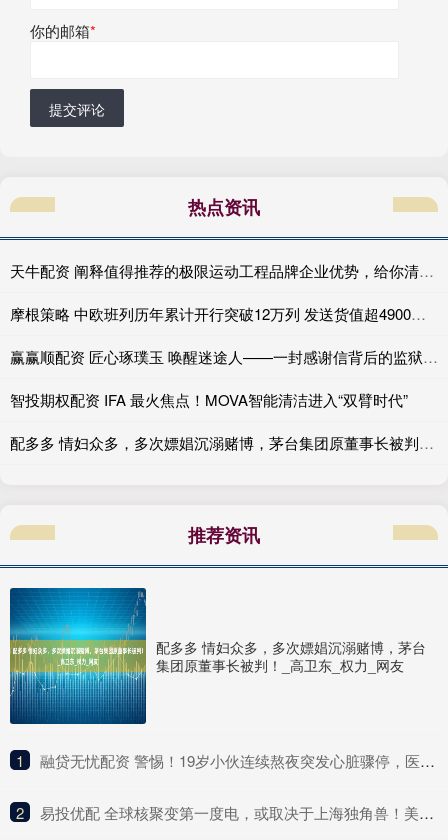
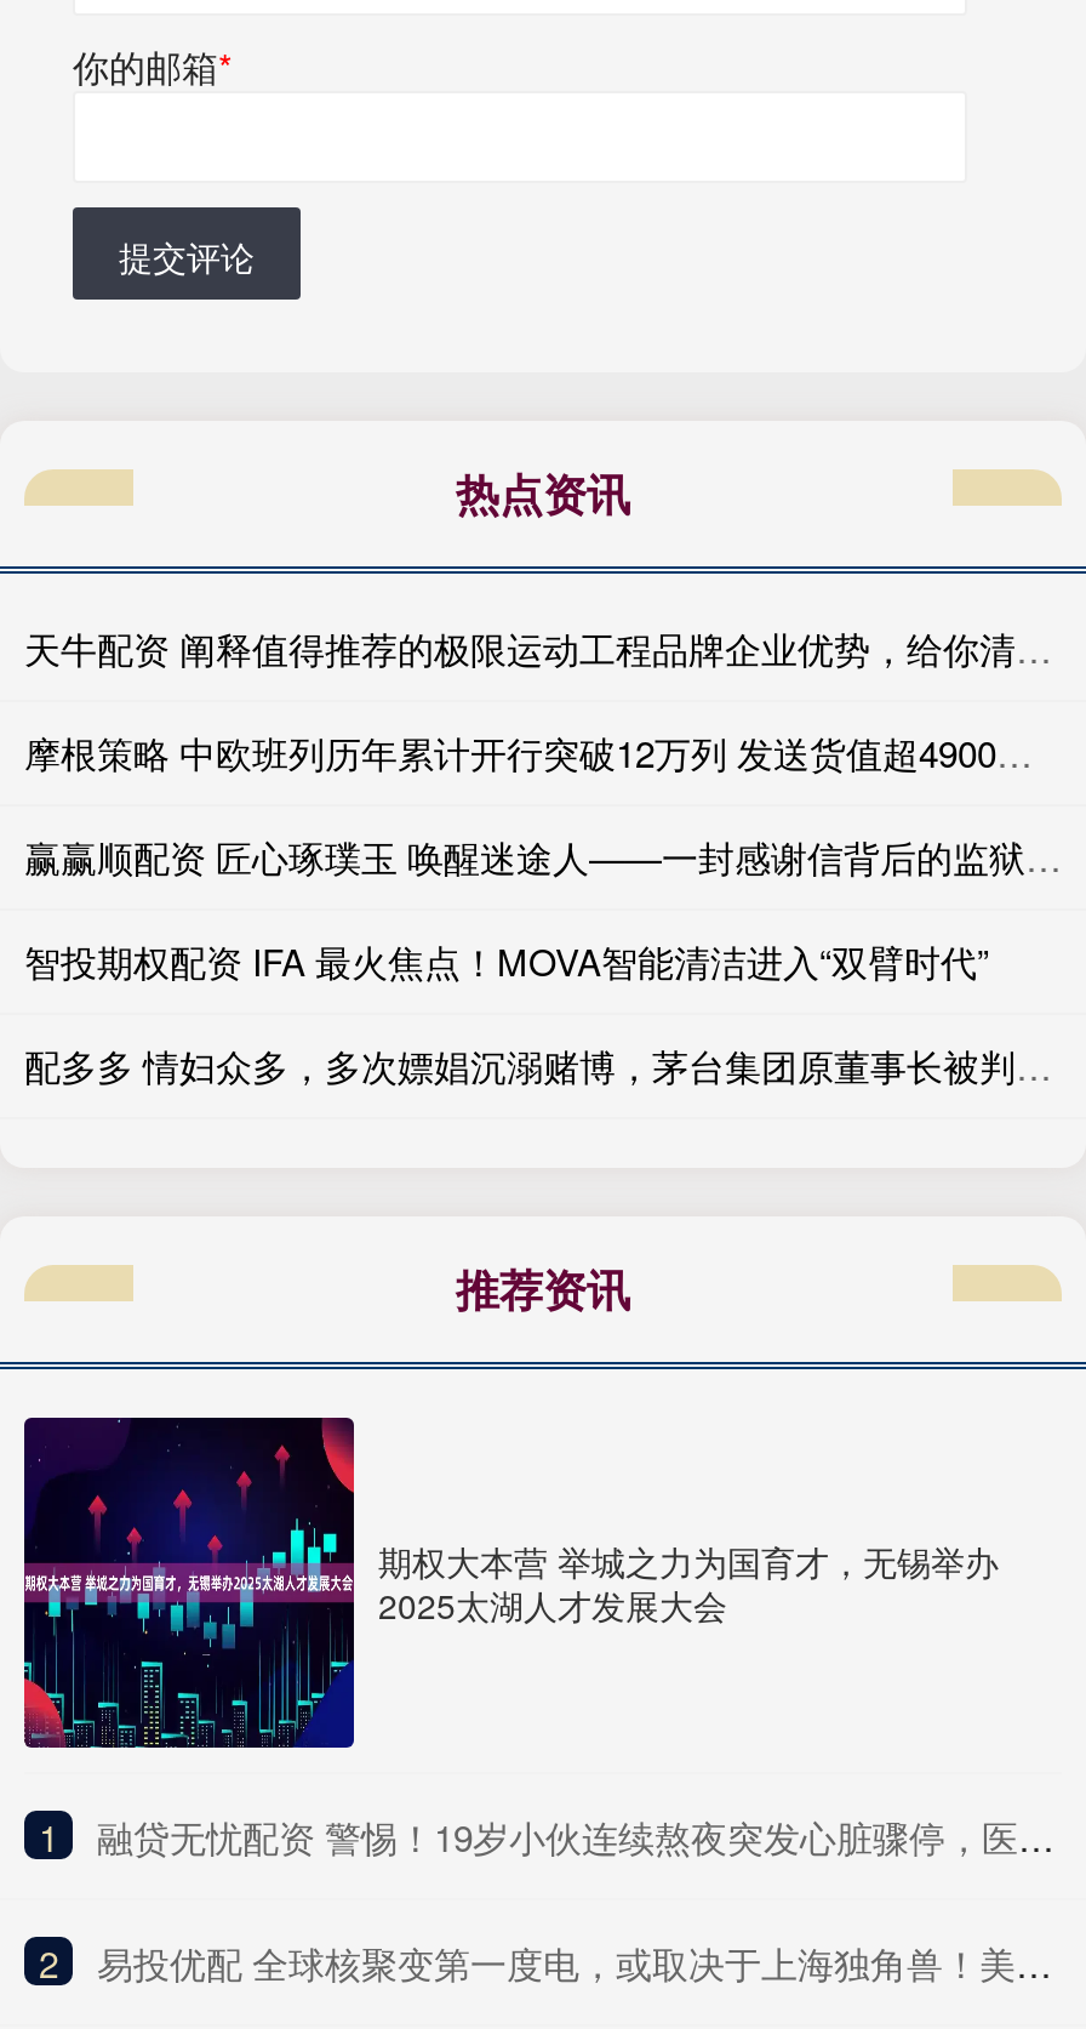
[9,587,426,724] [image] | 配多多 情妇众多，多次嫖娼沉溺赌博，茅台 | 集团原董事长被判！_高卫东_权力_网友 -> [22,1415,999,1748] [image] | 期权大本营 举城之力为国育才，无锡举办 | 2025太湖人才发展大会

